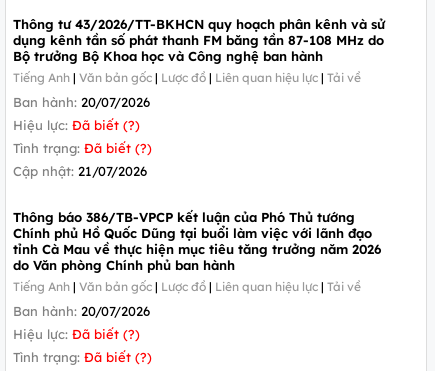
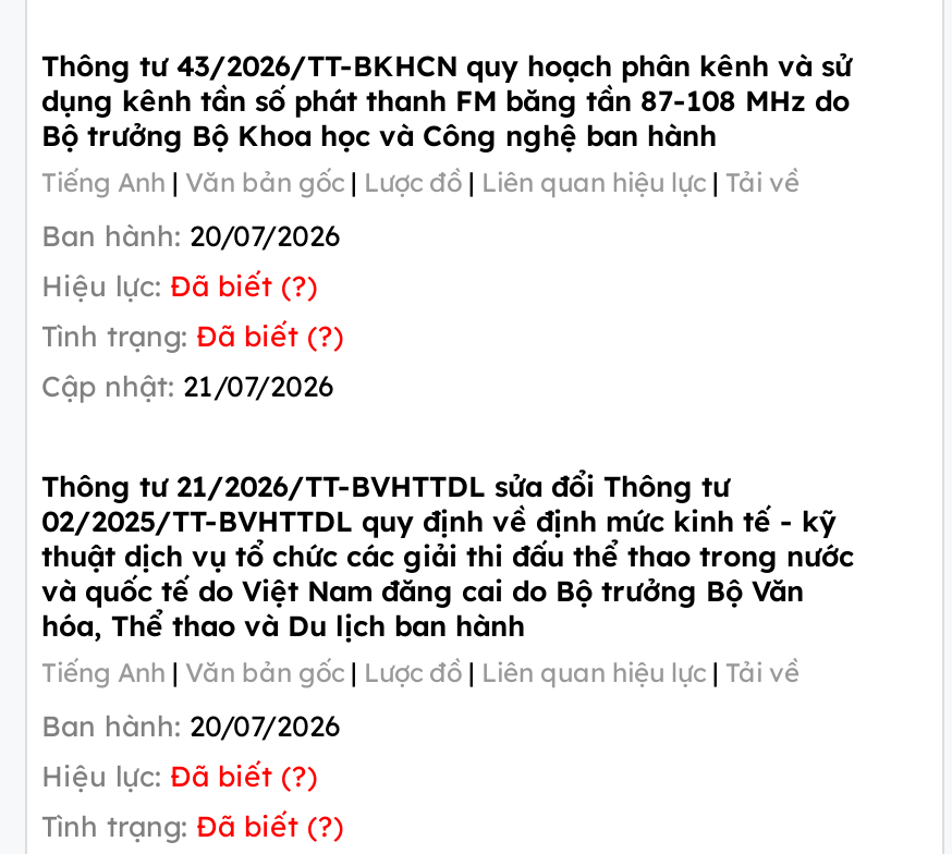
[12,209,380,273] Thông báo 386/TB-VPCP kết luận của Phó Thủ tướng | Chính phủ Hồ Quốc Dũng tại buổi làm việc với lãnh đạo | tỉnh Cà Mau về thực hiện mục tiêu tăng trưởng năm 2026 | do Văn phòng Chính phủ ban hành -> [41,468,854,642] Thông tư 21/2026/TT-BVHTTDL sửa đổi Thông tư | 02/2025/TT-BVHTTDL quy định về định mức kinh tế - kỹ | thuật dịch vụ tổ chức các giải thi đấu thể thao trong nước | và quốc tế do Việt Nam đăng cai do Bộ trưởng Bộ Văn | hóa, Thể thao và Du lịch ban hành

